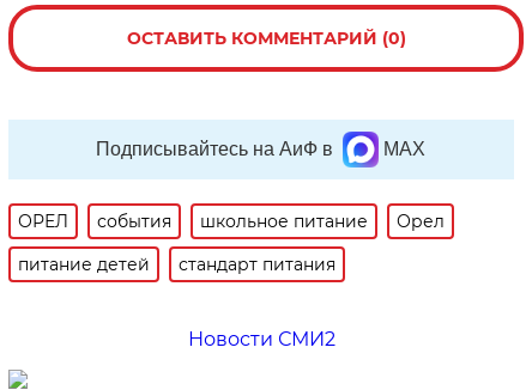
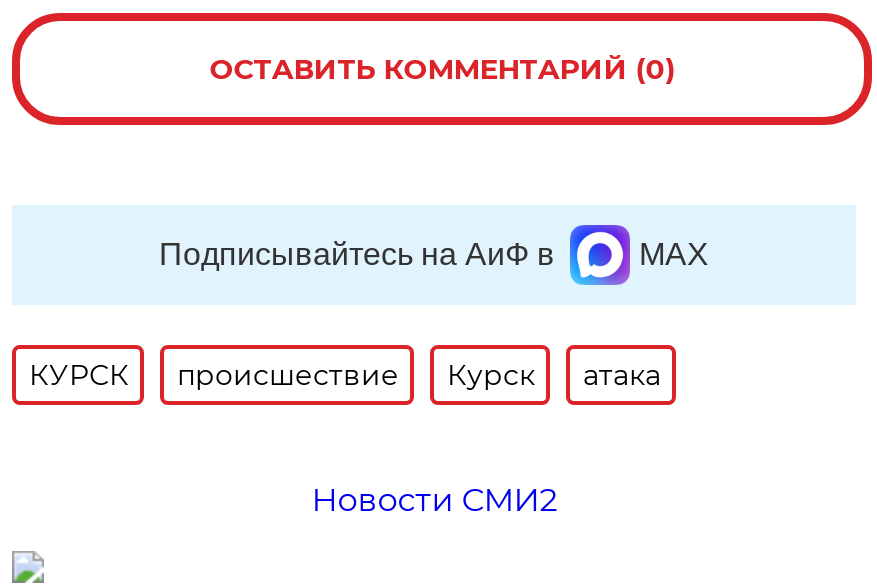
[18,211,445,275] ОРЕЛ | события | школьное питание | Орел | питание детей | стандарт питания -> [29,357,661,393] КУРСК | происшествие | Курск | атака

